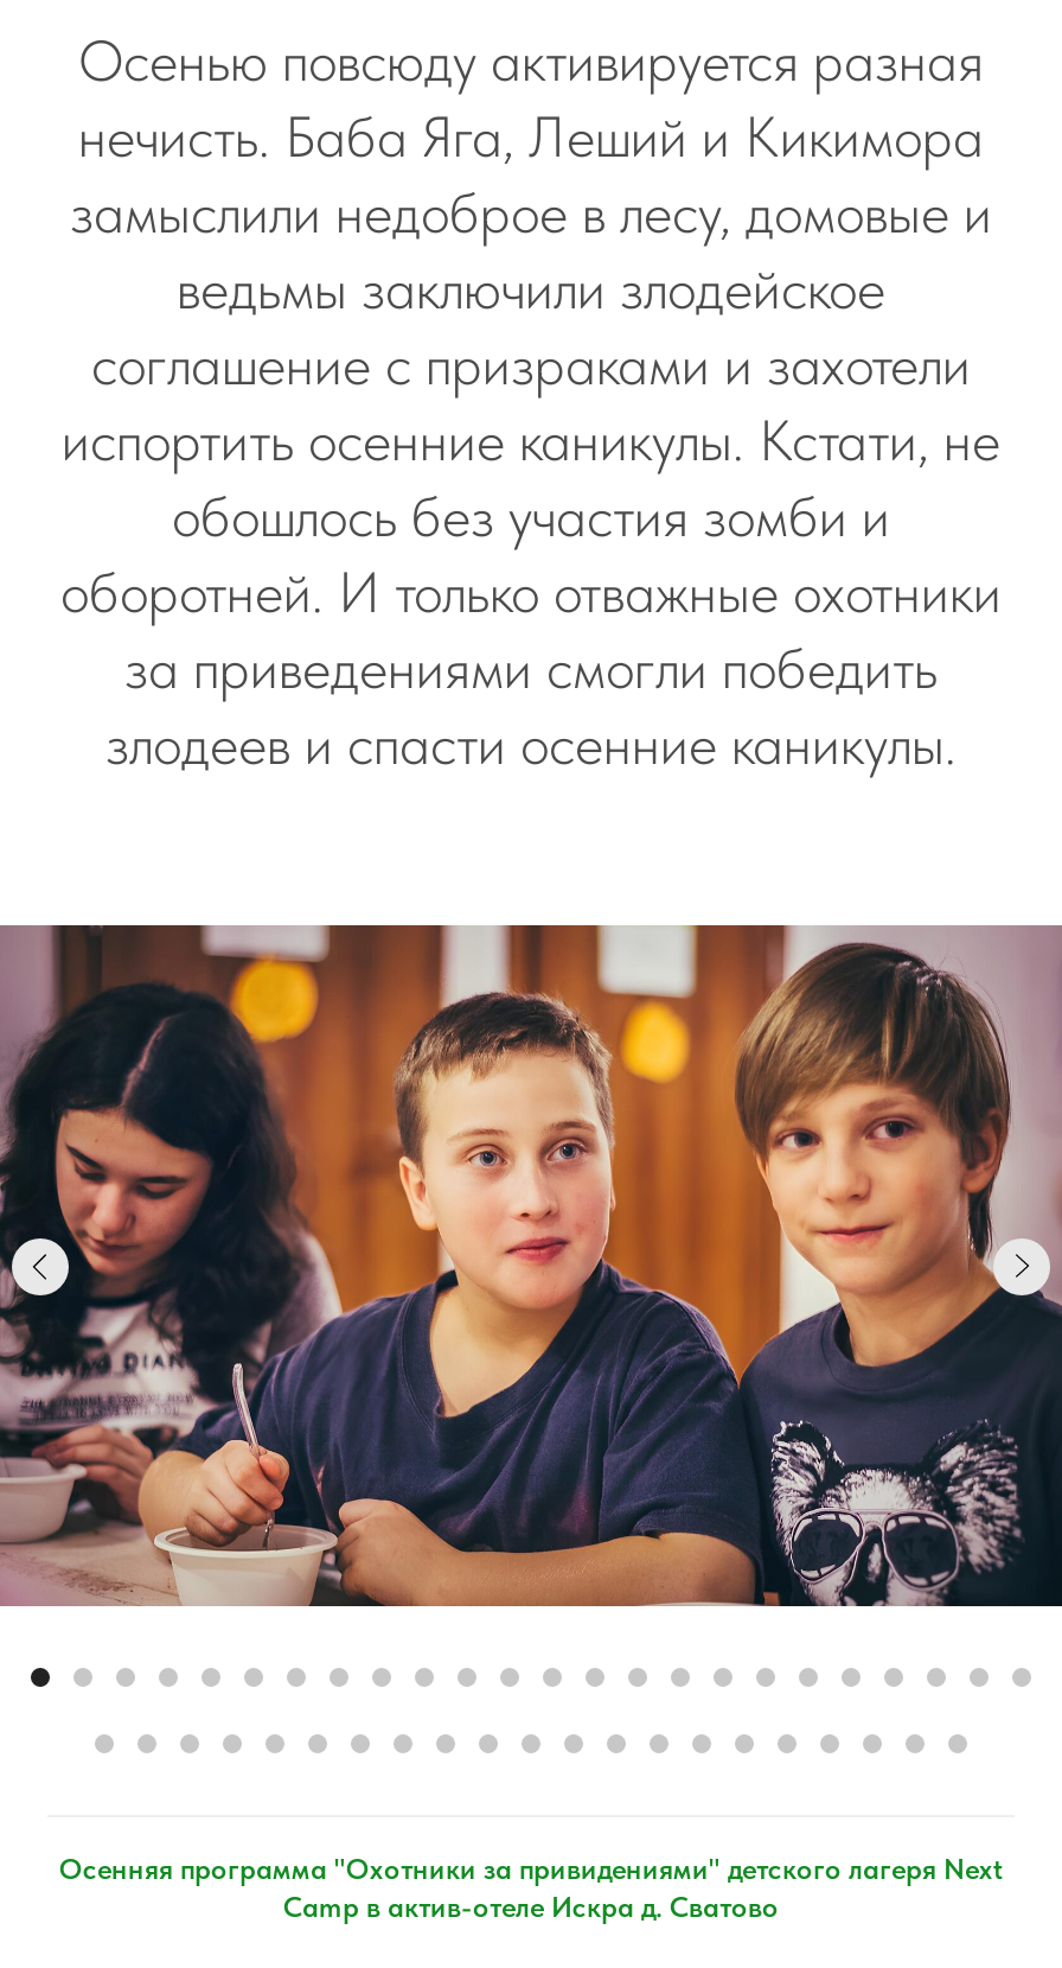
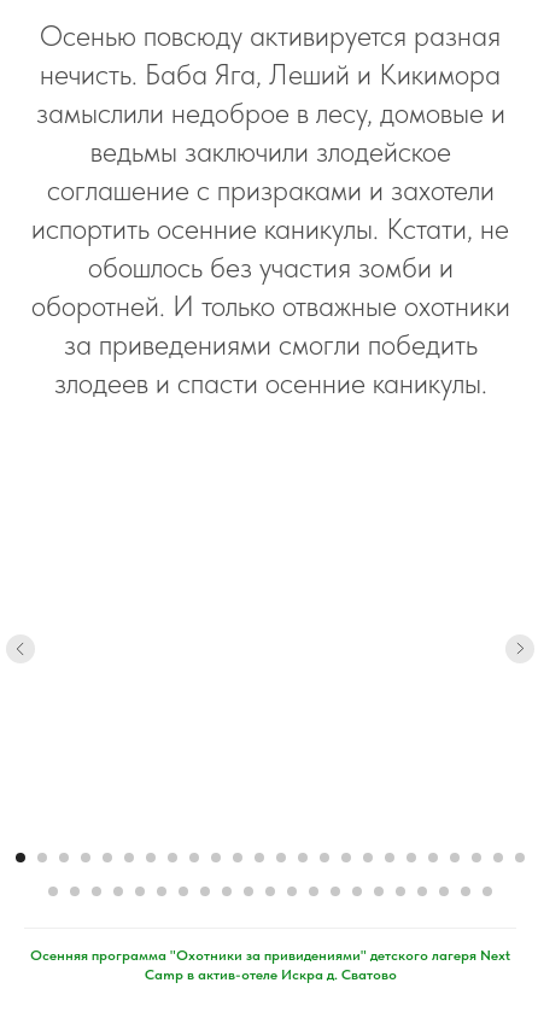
[7,923,1055,1609] [image] -> none

